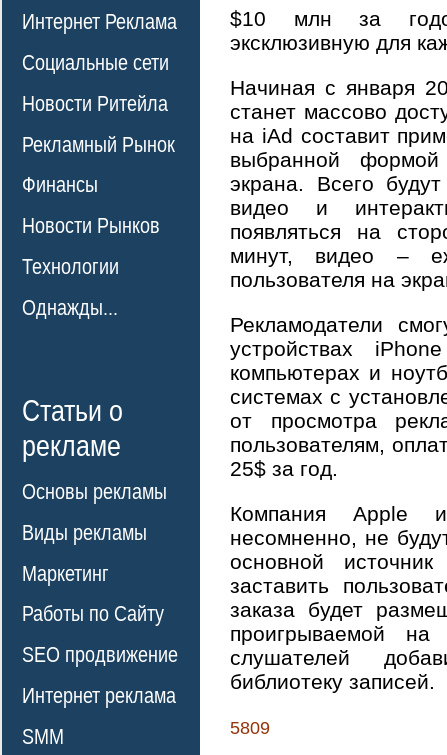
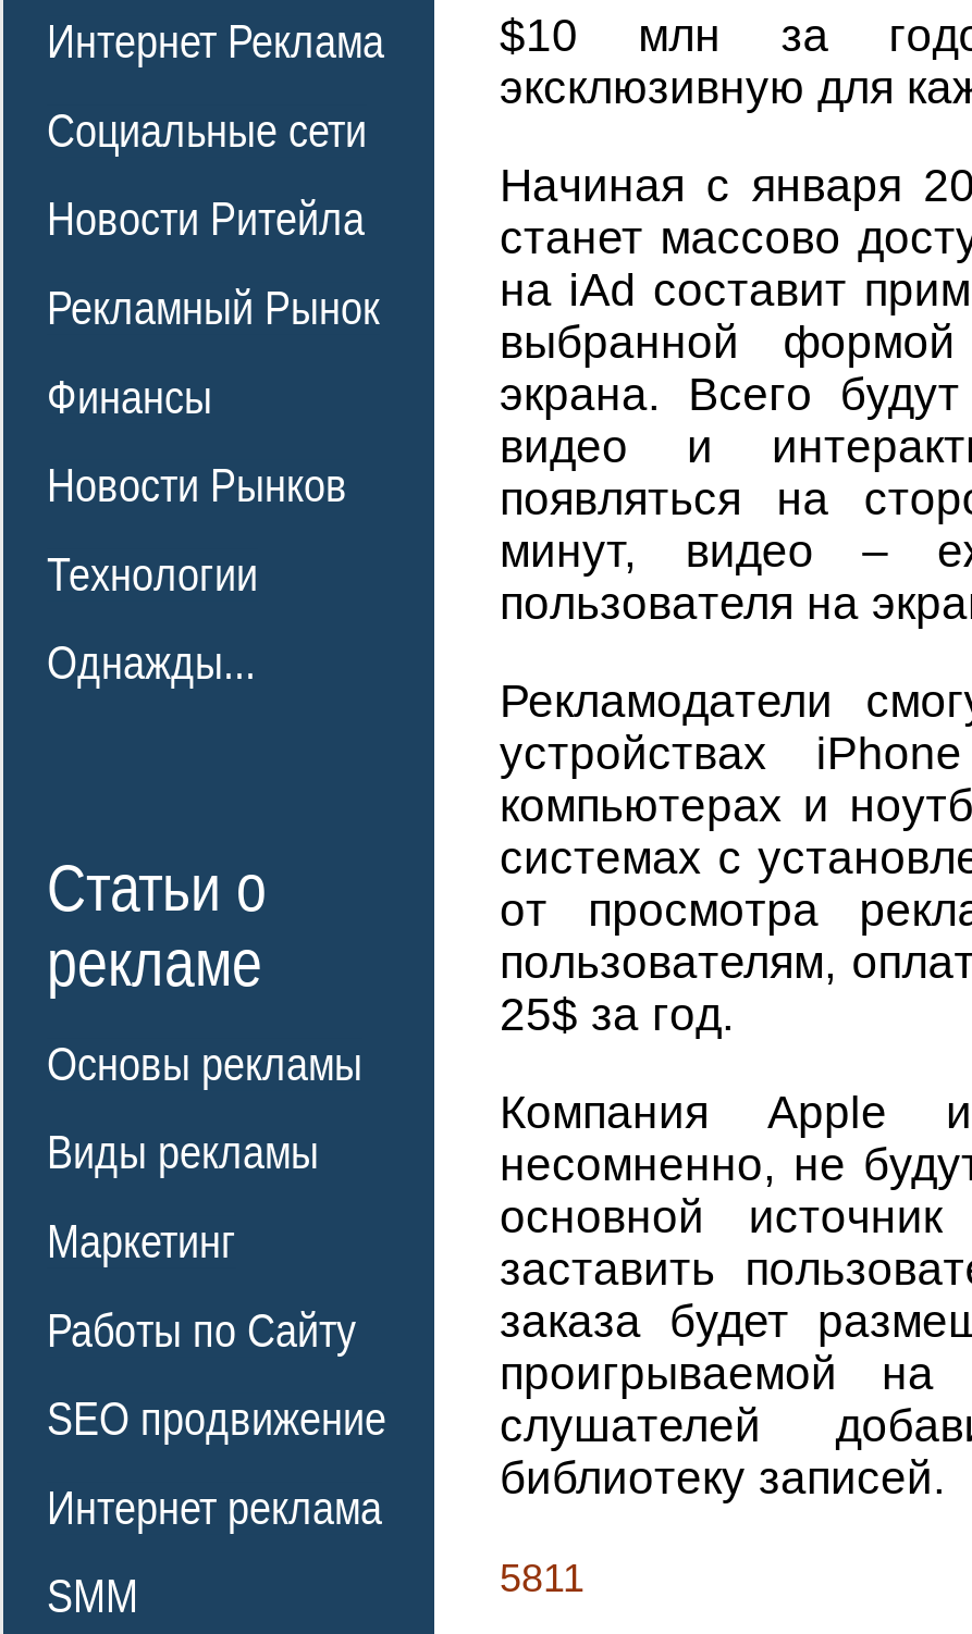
[230,718,270,738] 5809 -> [500,1557,585,1600] 5811

